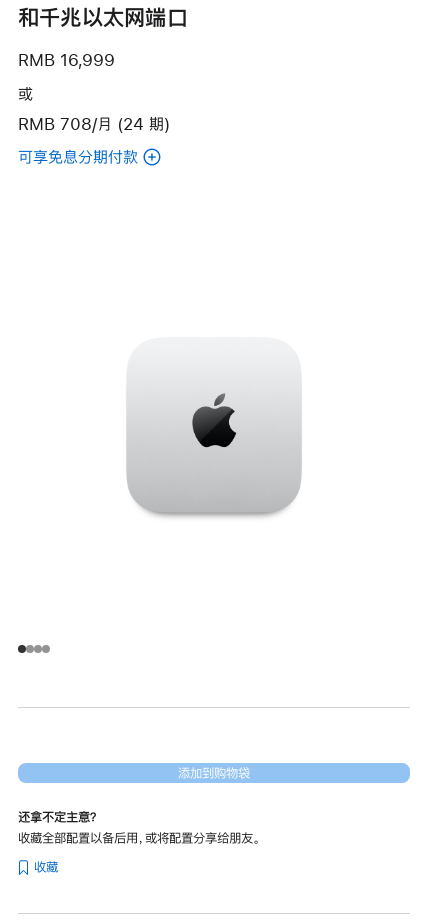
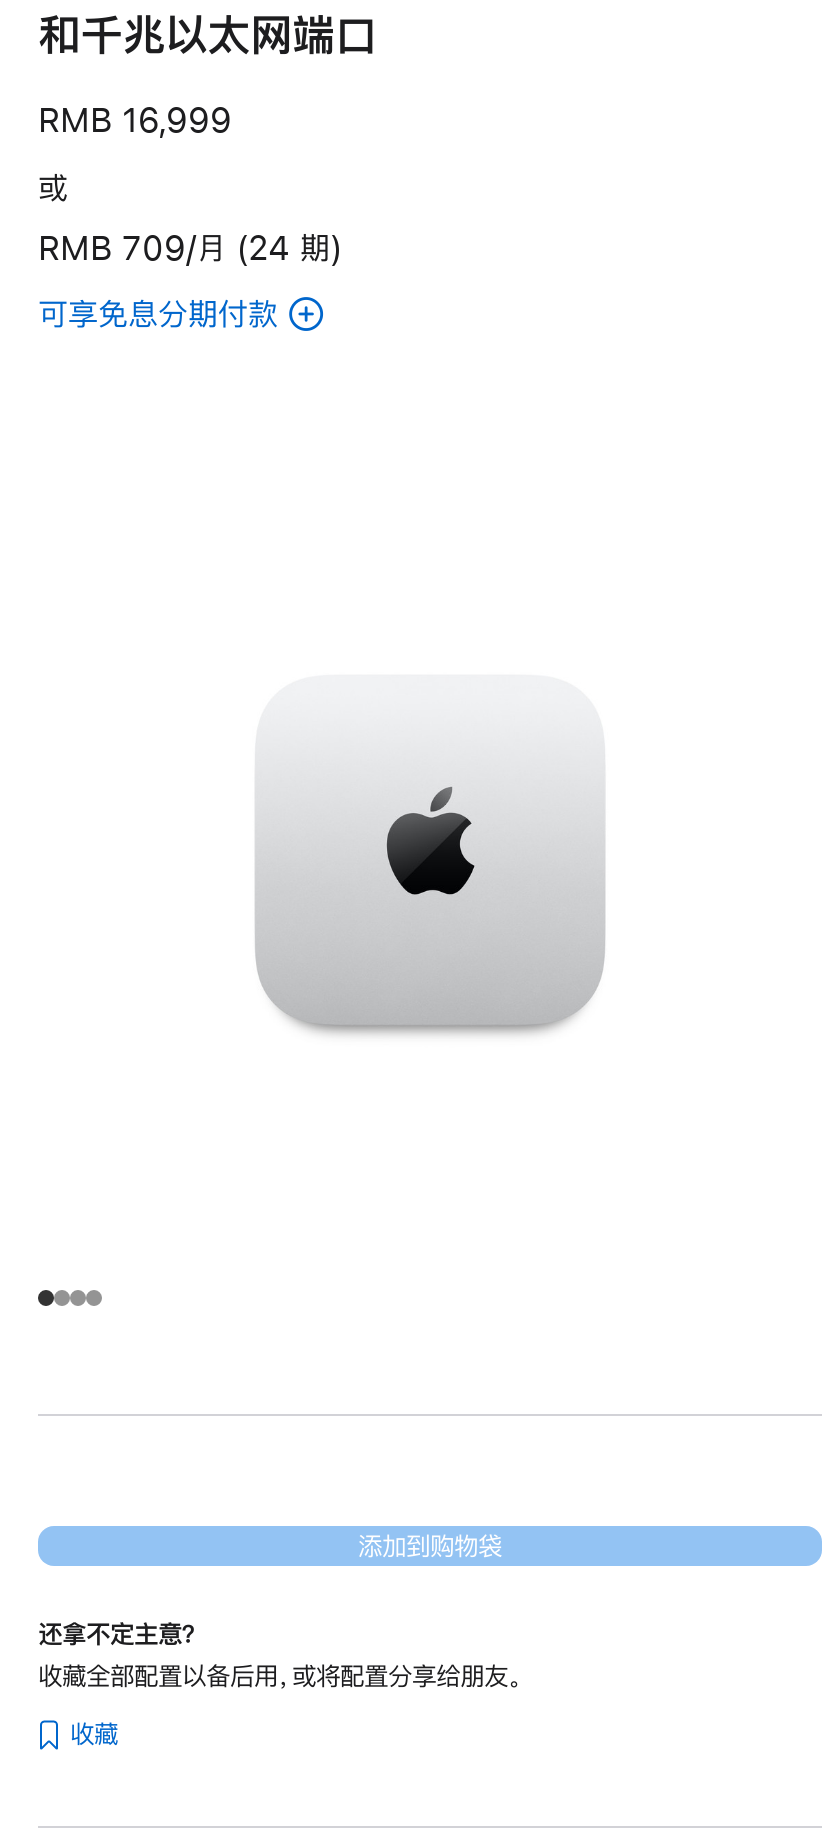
[18,115,170,132] RMB 708/月 (24 期) -> [38,230,342,264] RMB 709/月 (24 期)

